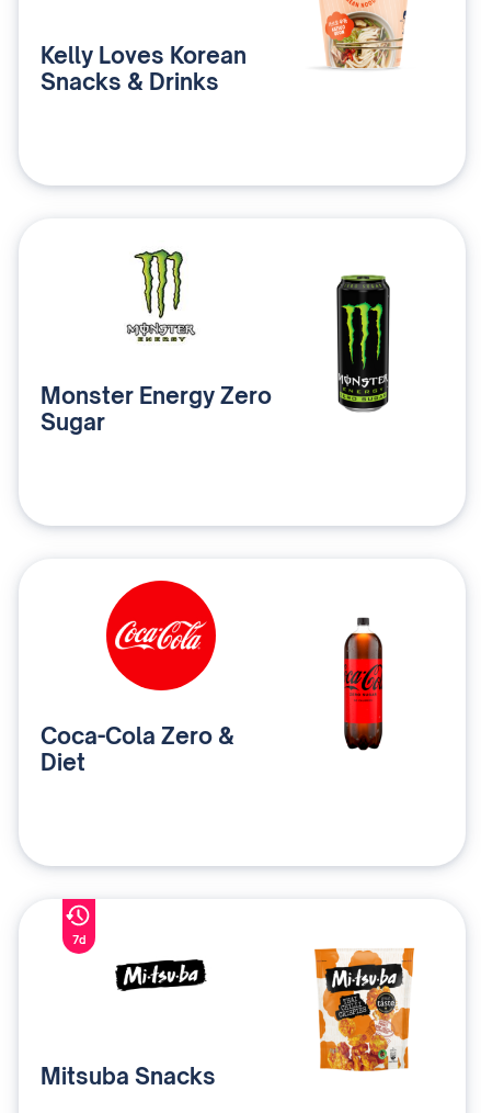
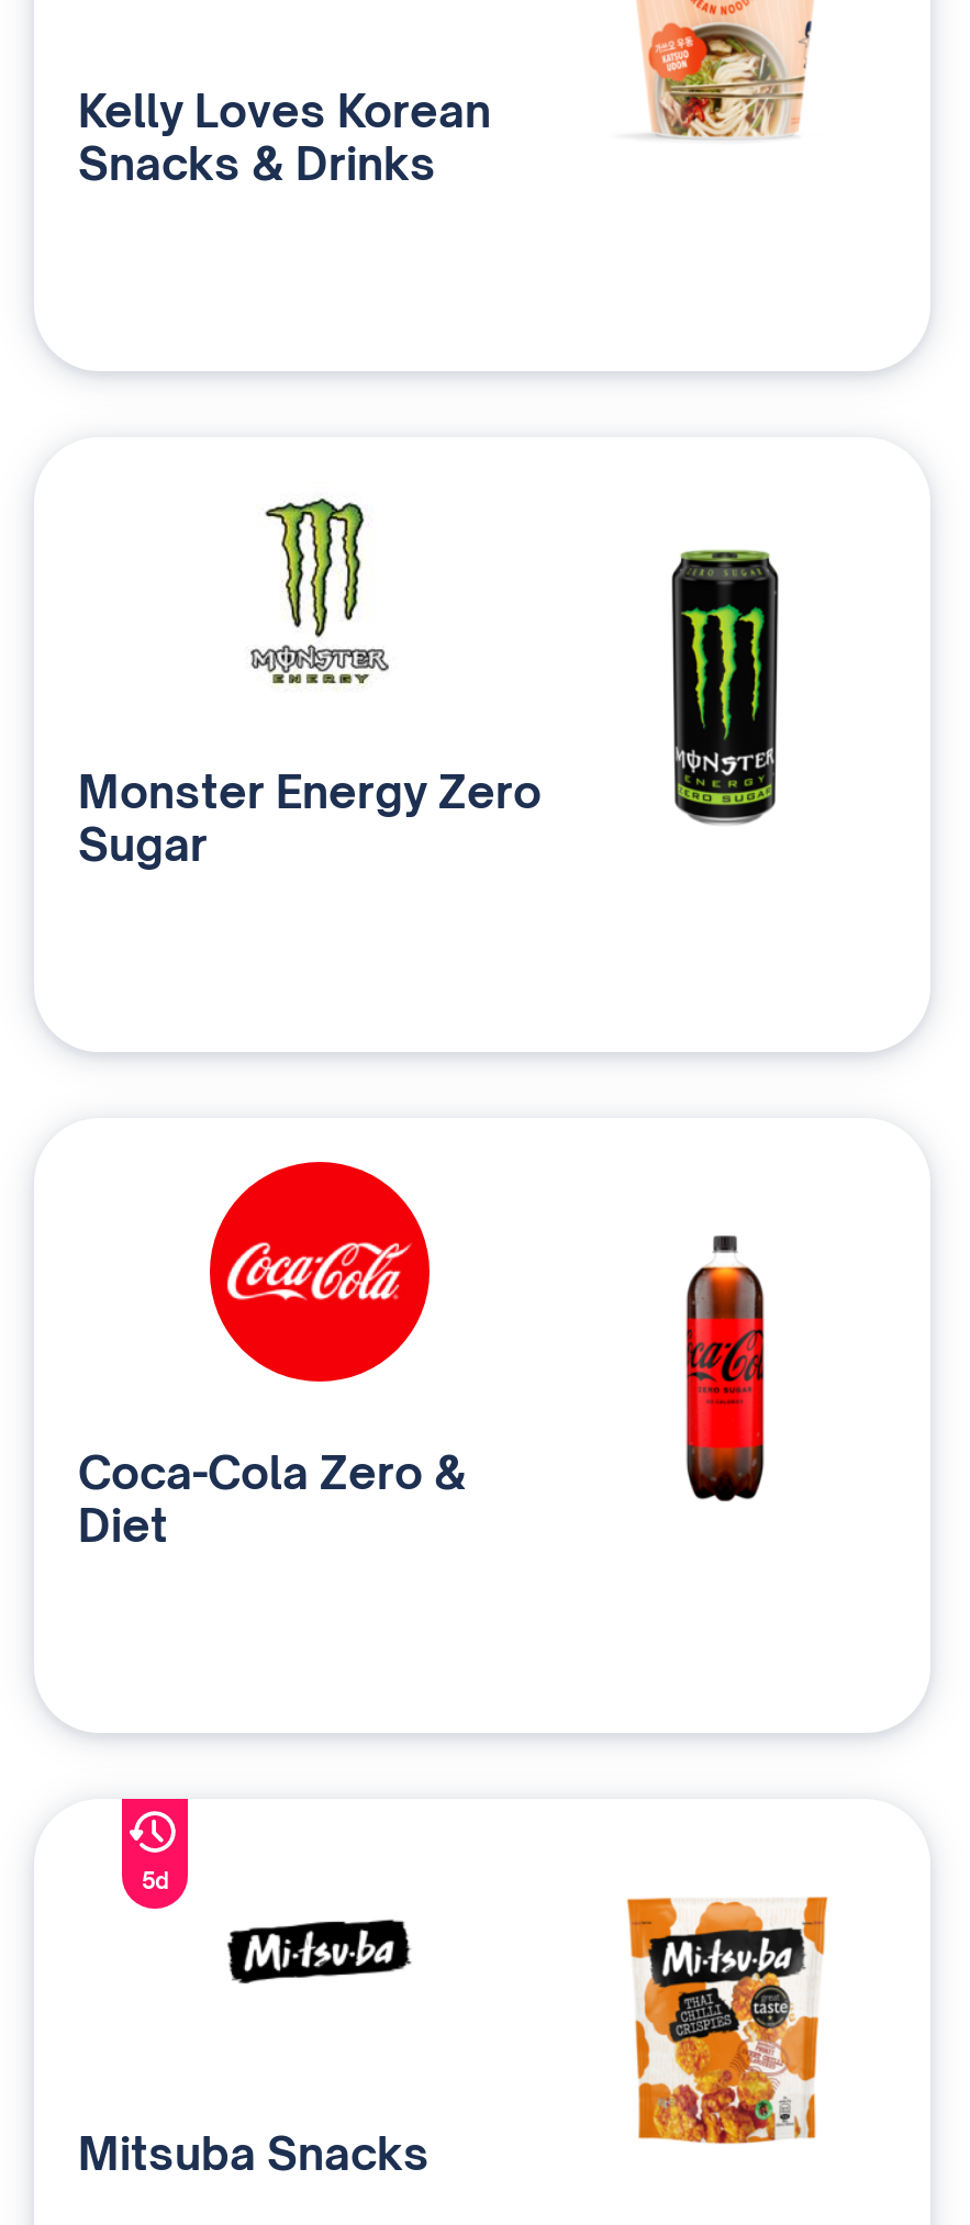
[72,933,85,946] 7d -> [142,1867,168,1893] 5d

